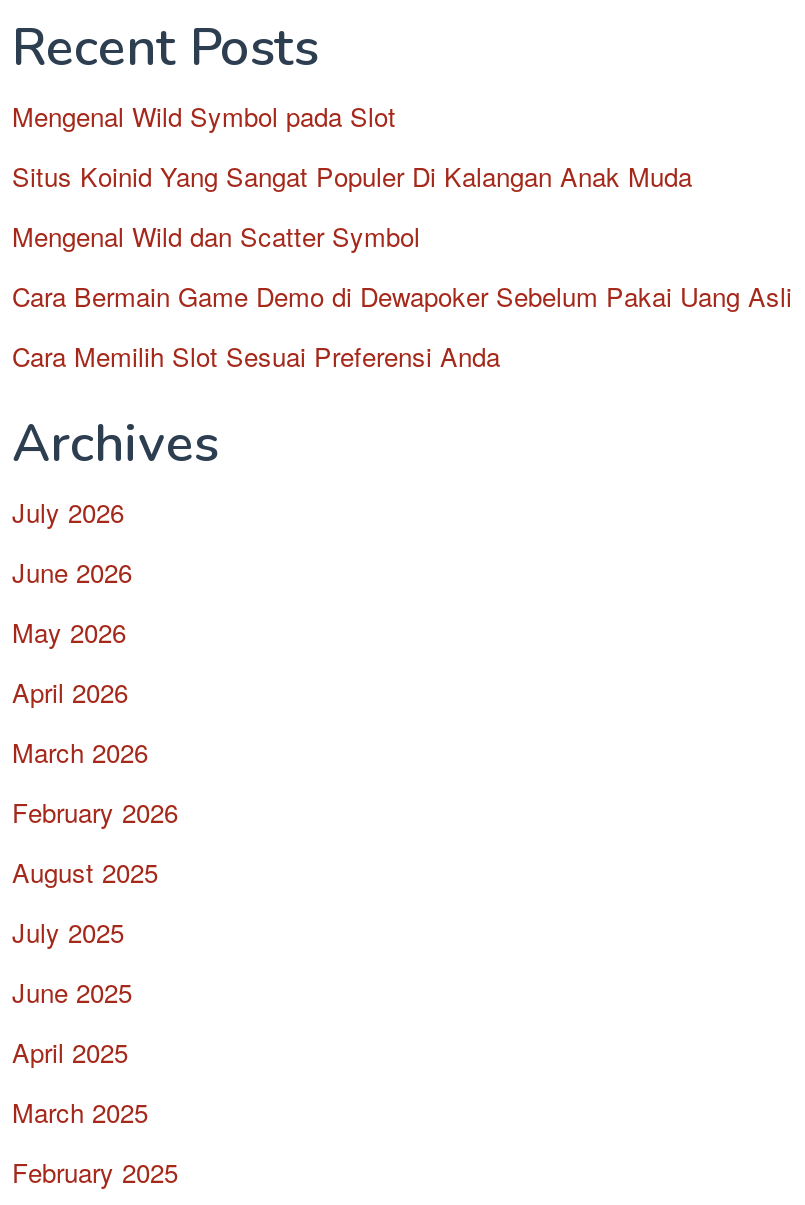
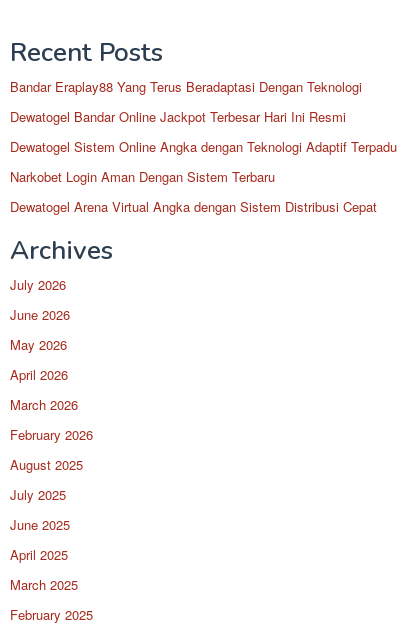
[12,97,396,135] Mengenal Wild Symbol pada Slot -> [10,77,362,96] Bandar Eraplay88 Yang Terus Beradaptasi Dengan Teknologi
[12,157,692,195] Situs Koinid Yang Sangat Populer Di Kalangan Anak Muda -> [10,107,346,126] Dewatogel Bandar Online Jackpot Terbesar Hari Ini Resmi
[12,217,420,255] Mengenal Wild dan Scatter Symbol -> [10,137,397,156] Dewatogel Sistem Online Angka dengan Teknologi Adaptif Terpadu
[12,277,792,315] Cara Bermain Game Demo di Dewapoker Sebelum Pakai Uang Asli -> [10,167,275,186] Narkobet Login Aman Dengan Sistem Terbaru
[12,337,500,375] Cara Memilih Slot Sesuai Preferensi Anda -> [10,197,377,216] Dewatogel Arena Virtual Angka dengan Sistem Distribusi Cepat

